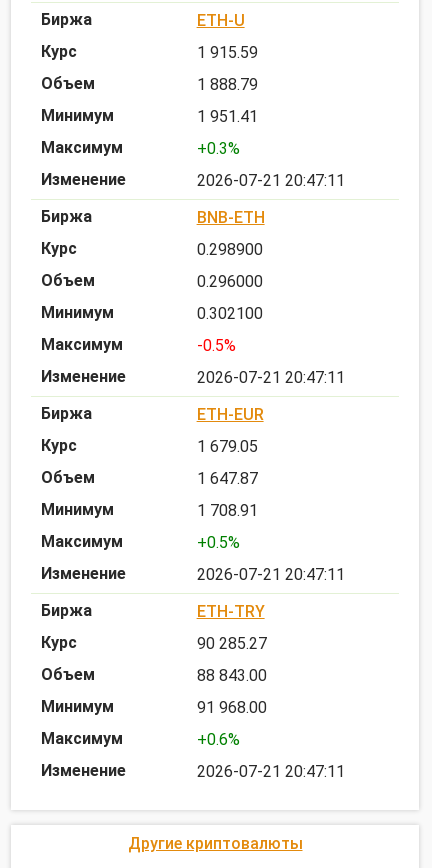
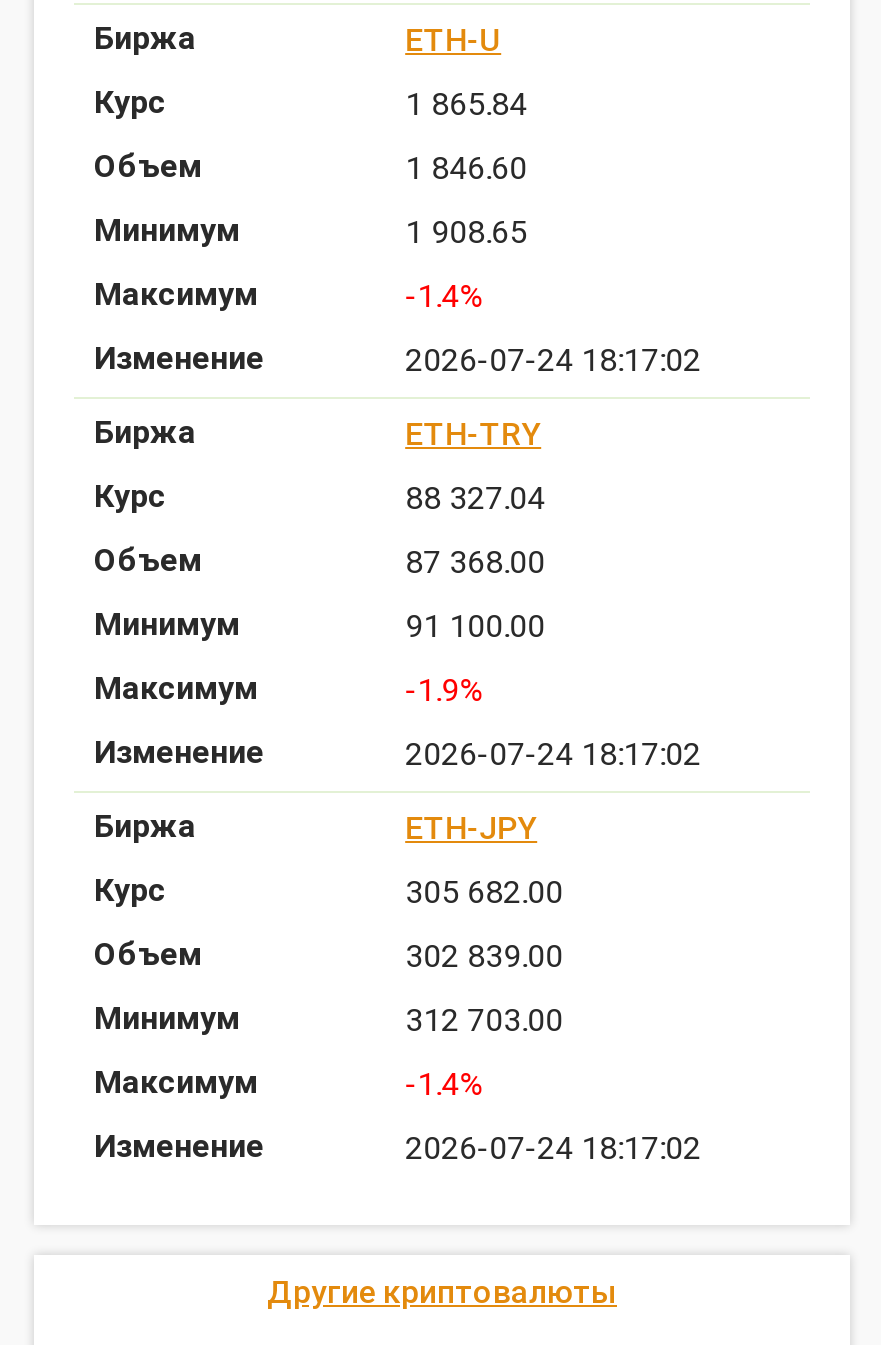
[197,43,345,584] 1 915.59 | 1 888.79 | 1 951.41 | +0.3% | 2026-07-21 20:47:11 | BNB-ETH | 0.298900 | 0.296000 | 0.302100 | -0.5% | 2026-07-21 20:47:11 | ETH-EUR | 1 679.05 | 1 647.87 | 1 708.91 | +0.5% | 2026-07-21 20:47:11 -> [405,85,701,379] 1 865.84 | 1 846.60 | 1 908.65 | -1.4% | 2026-07-24 18:17:02
moved [197,602,265,621] -> [405,415,541,453]: ETH-TRY
[197,634,345,781] 90 285.27 | 88 843.00 | 91 968.00 | +0.6% | 2026-07-21 20:47:11 -> [405,479,701,1167] 88 327.04 | 87 368.00 | 91 100.00 | -1.9% | 2026-07-24 18:17:02 | ETH-JPY | 305 682.00 | 302 839.00 | 312 703.00 | -1.4% | 2026-07-24 18:17:02

